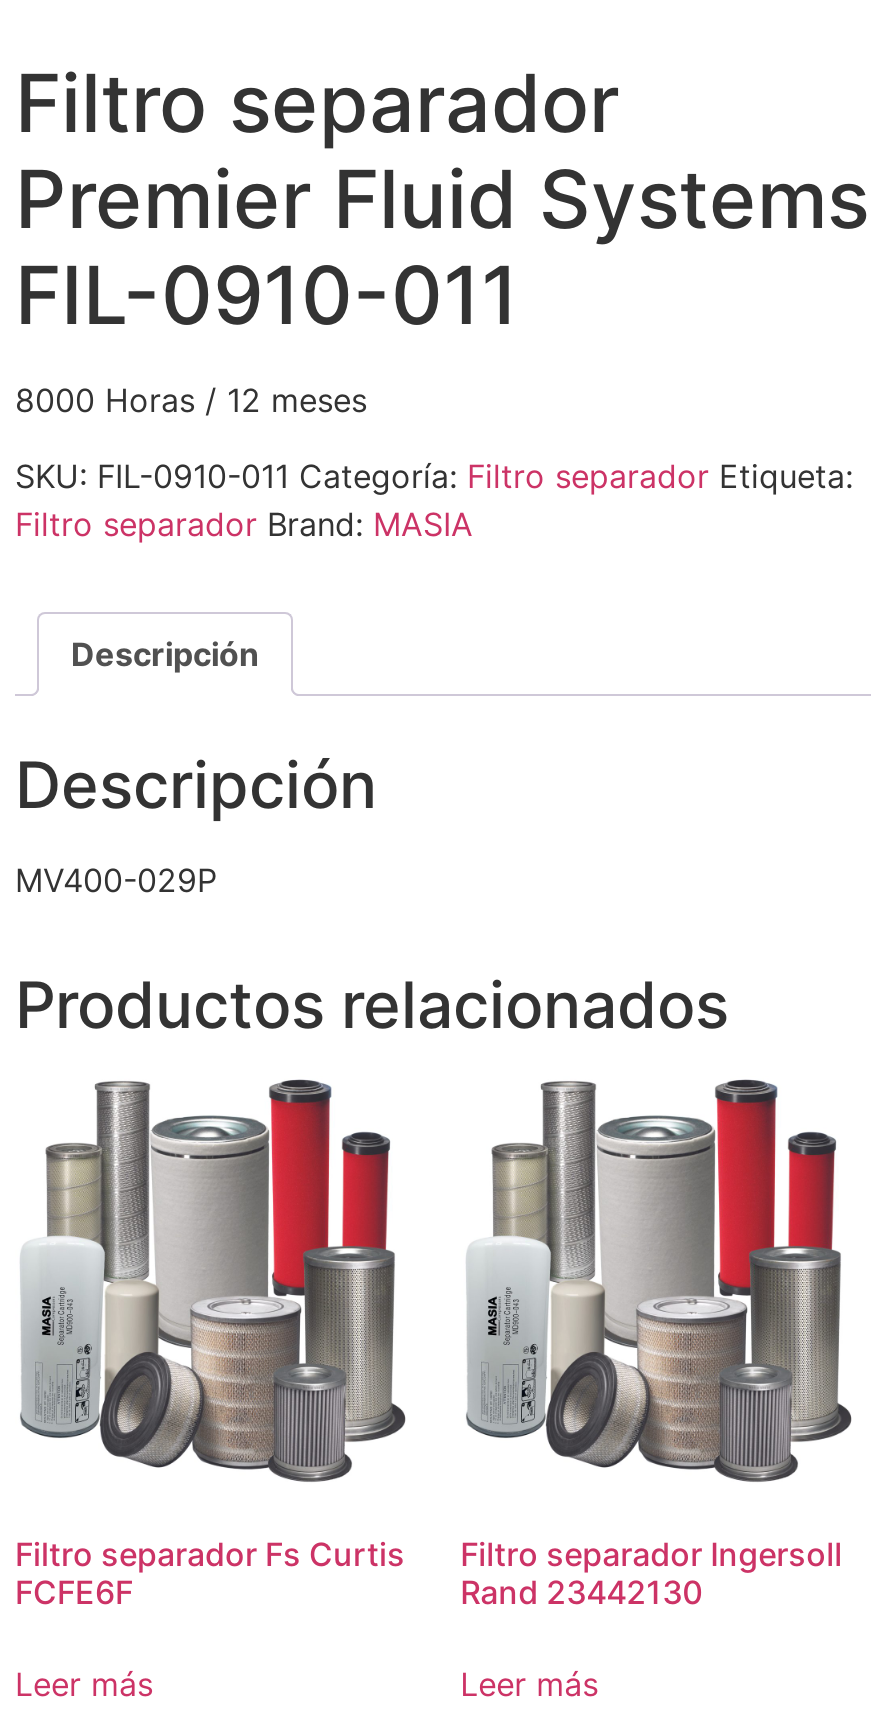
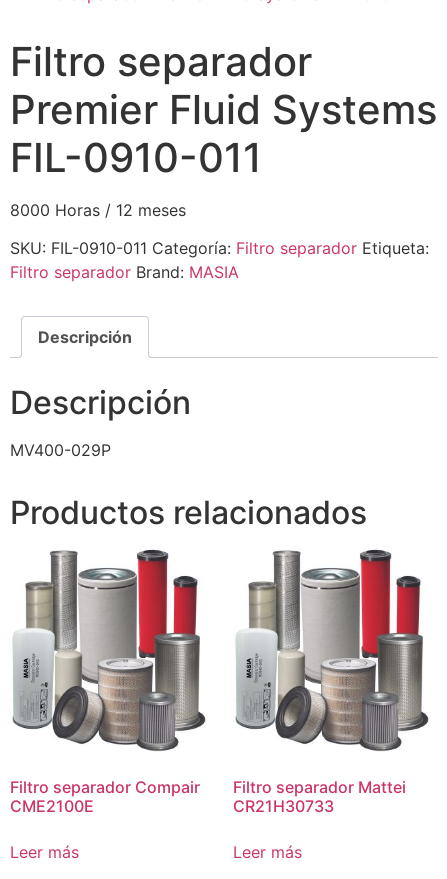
[15,1533,405,1611] Filtro separador Fs Curtis | FCFE6F -> [10,777,200,816] Filtro separador Compair | CME2100E
[460,1533,842,1611] Filtro separador Ingersoll | Rand 23442130 -> [233,777,406,816] Filtro separador Mattei | CR21H30733

